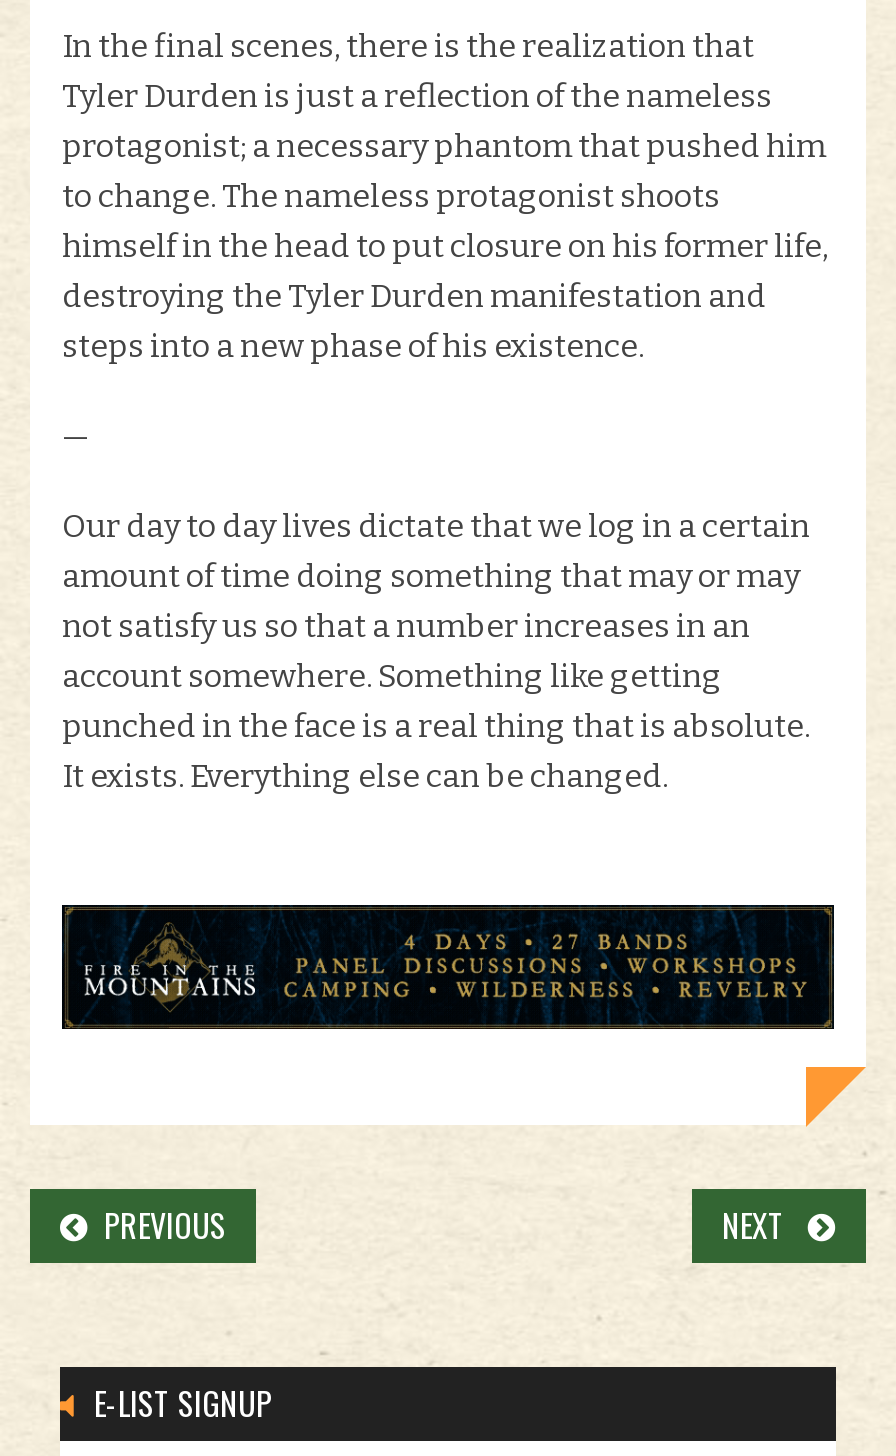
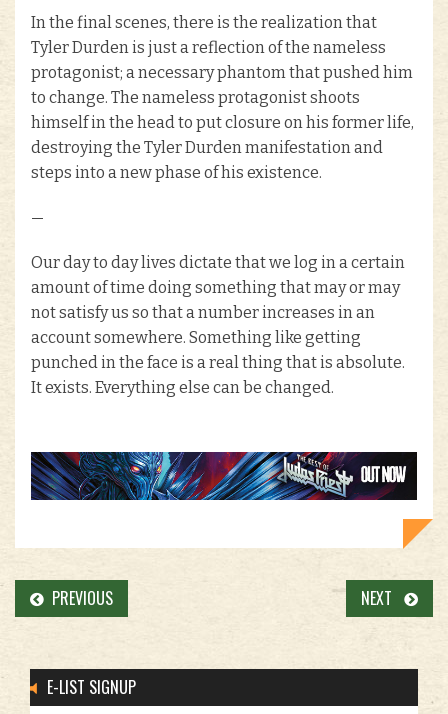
[62,902,832,1032] [image] -> [31,451,415,501] [image]

